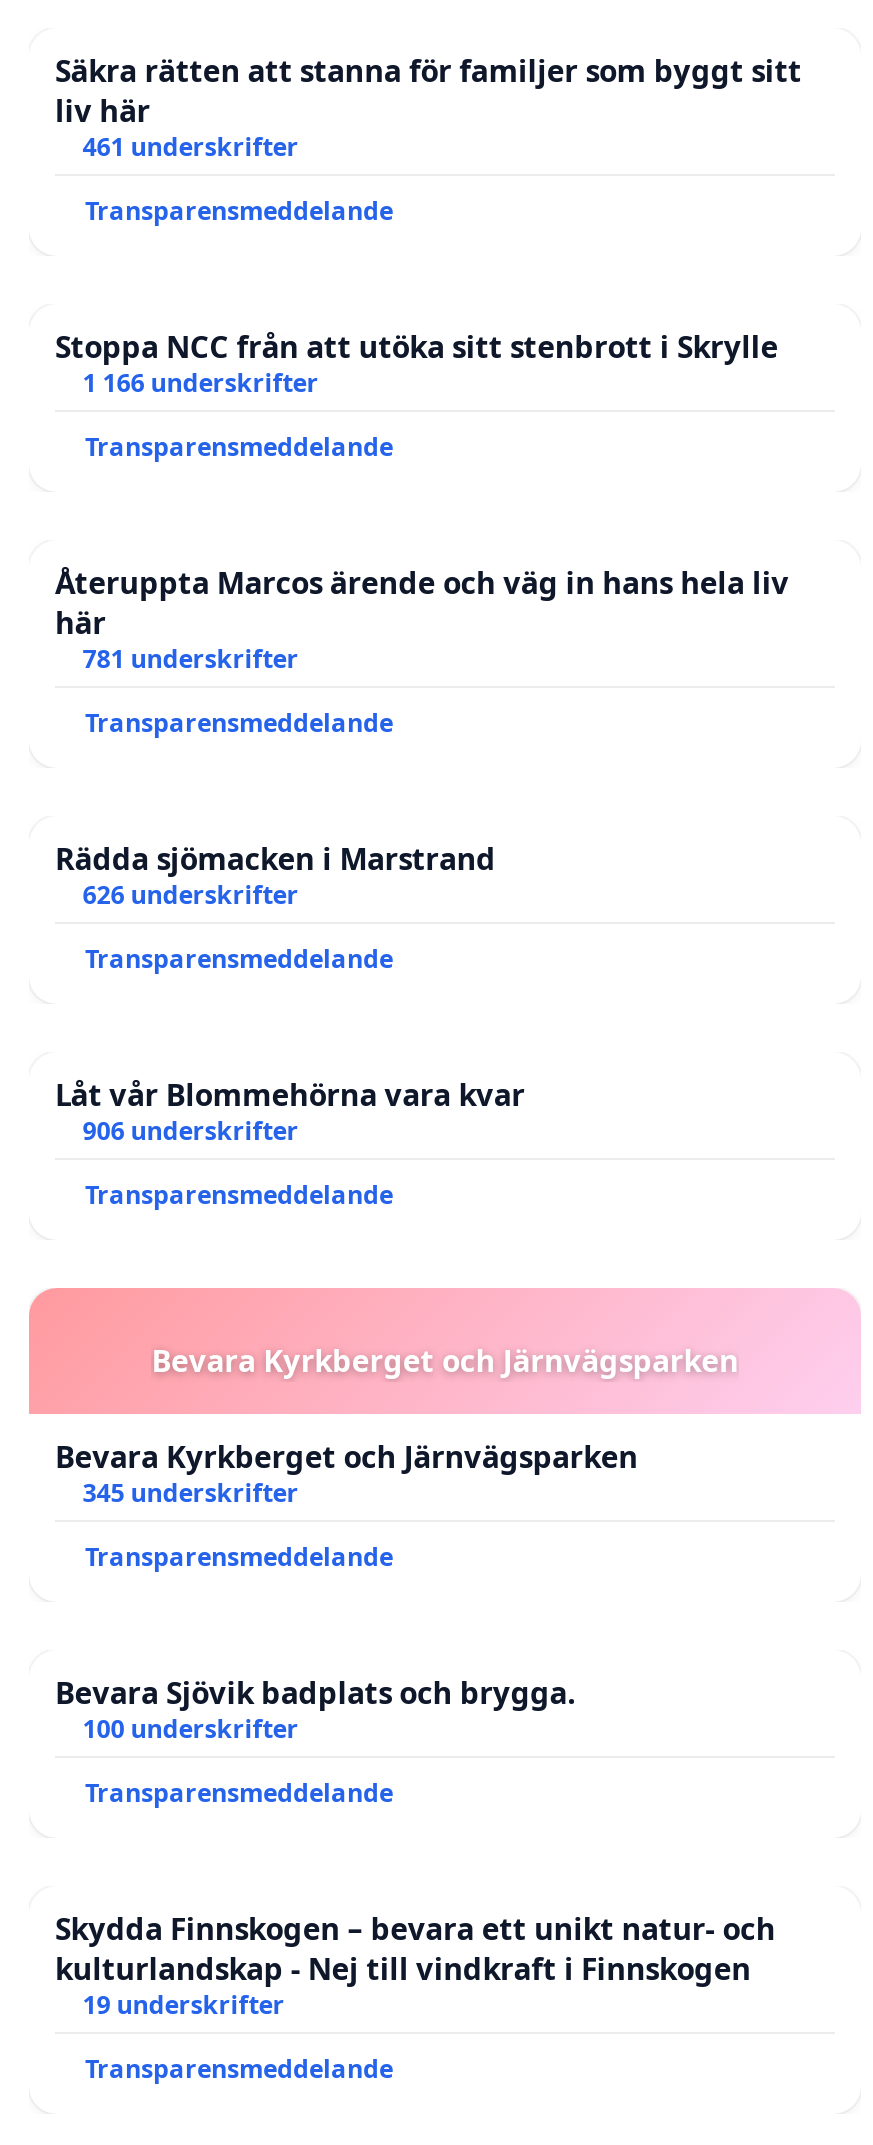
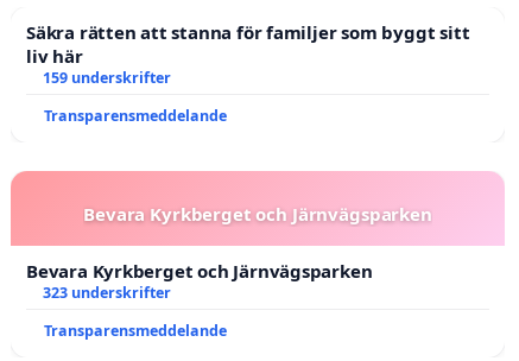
[55,130,789,1148] 461 underskrifter | Transparensmeddelande | Stoppa NCC från att utöka sitt stenbrott i Skrylle | 1 166 underskrifter | Transparensmeddelande | Återuppta Marcos ärende och väg in hans hela liv | här | 781 underskrifter | Transparensmeddelande | Rädda sjömacken i Marstrand | 626 underskrifter | Transparensmeddelande | Låt vår Blommehörna vara kvar | 906 underskrifter -> [43,68,171,88] 159 underskrifter
[55,1476,775,2022] 345 underskrifter | Transparensmeddelande | Bevara Sjövik badplats och brygga. | 100 underskrifter | Transparensmeddelande | Skydda Finnskogen – bevara ett unikt natur- och | kulturlandskap - Nej till vindkraft i Finnskogen | 19 underskrifter -> [43,283,171,303] 323 underskrifter

